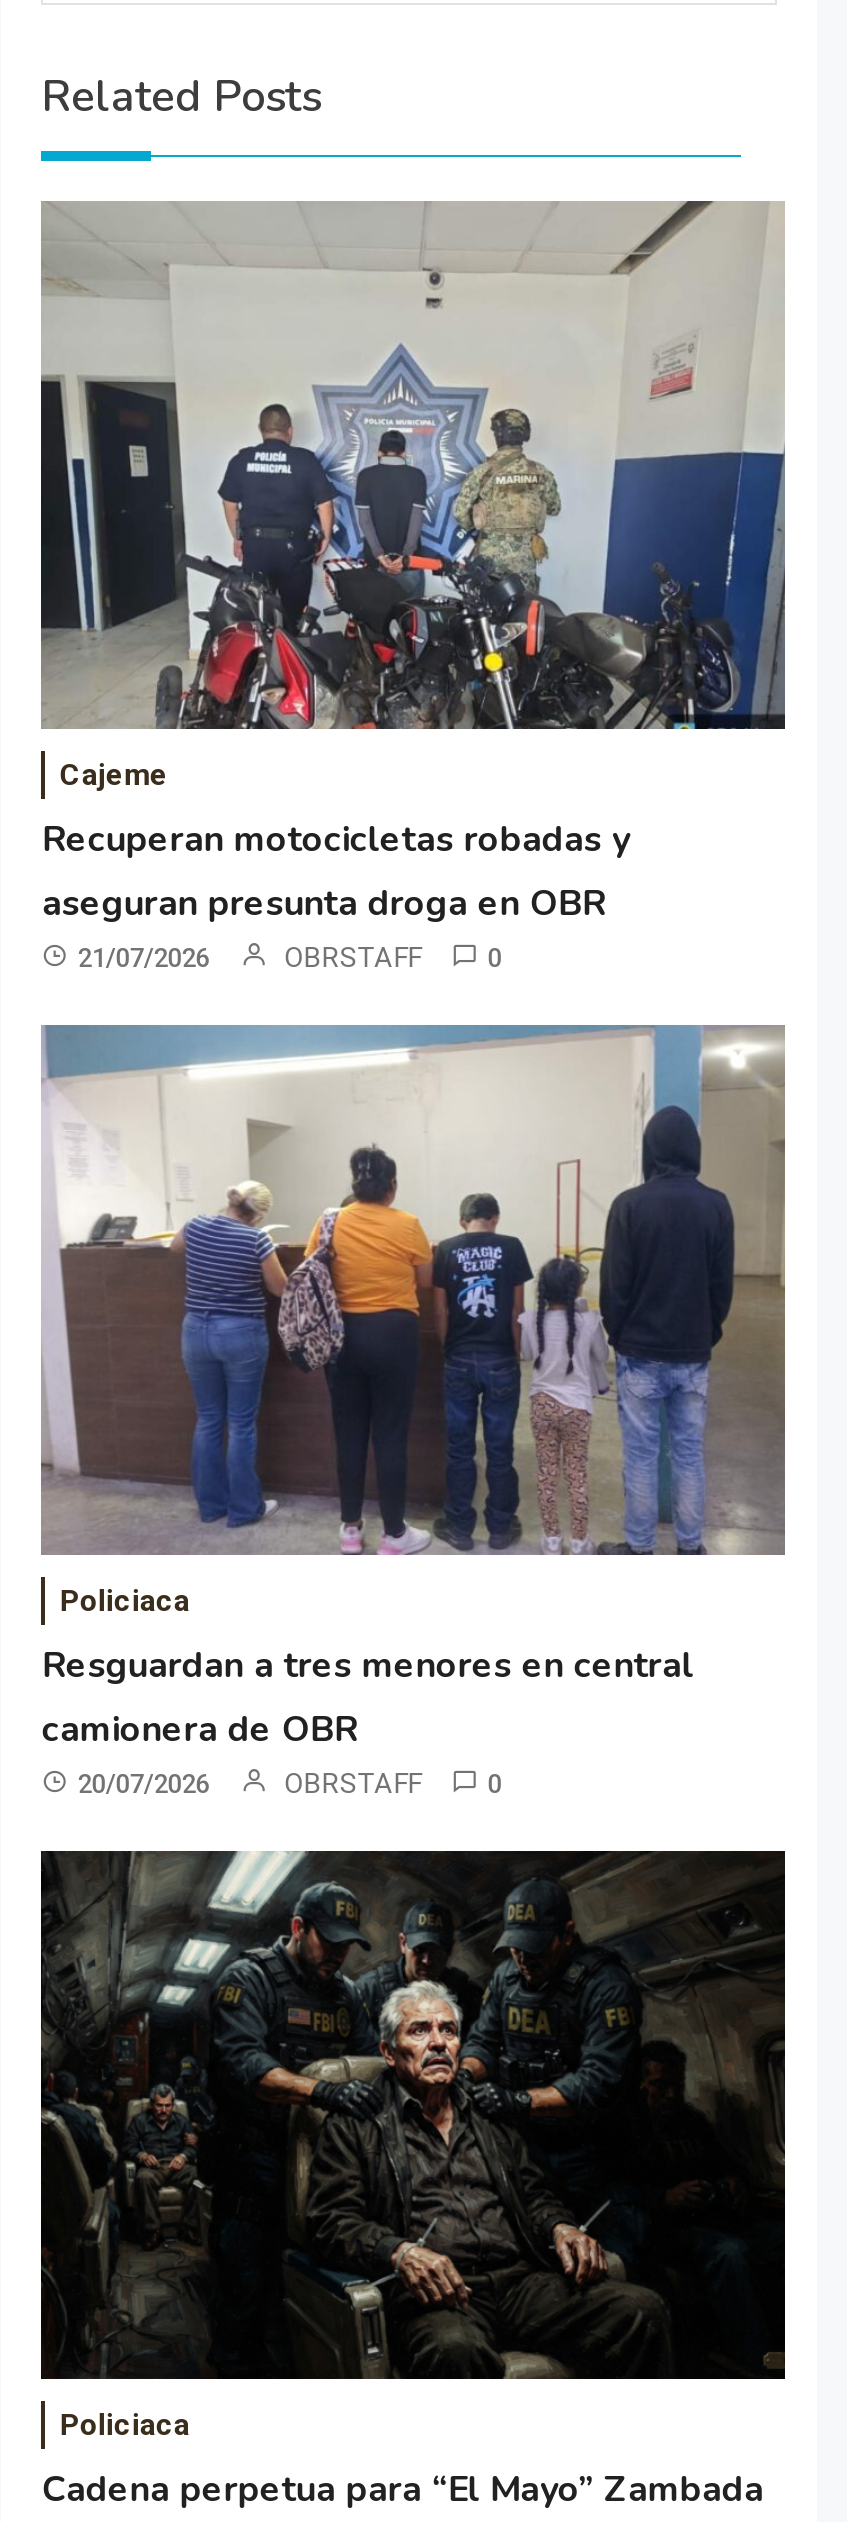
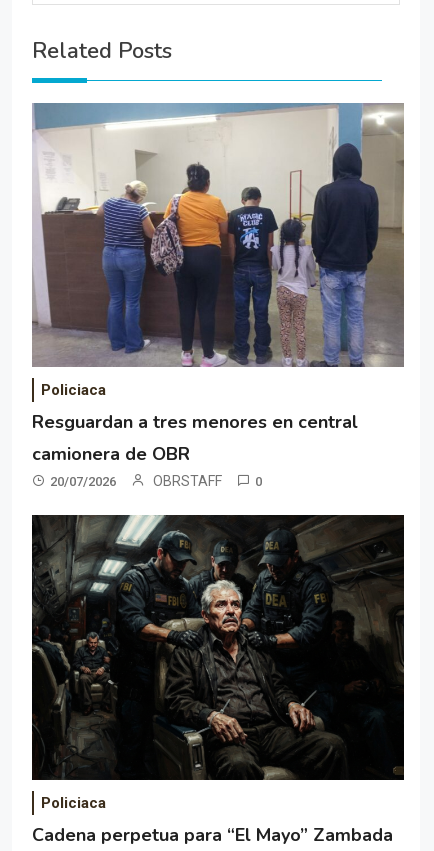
[39,199,785,973] [image] | Cajeme | Recuperan motocicletas robadas y | aseguran presunta droga en OBR | 21/07/2026 | OBRSTAFF | 0 -> none

